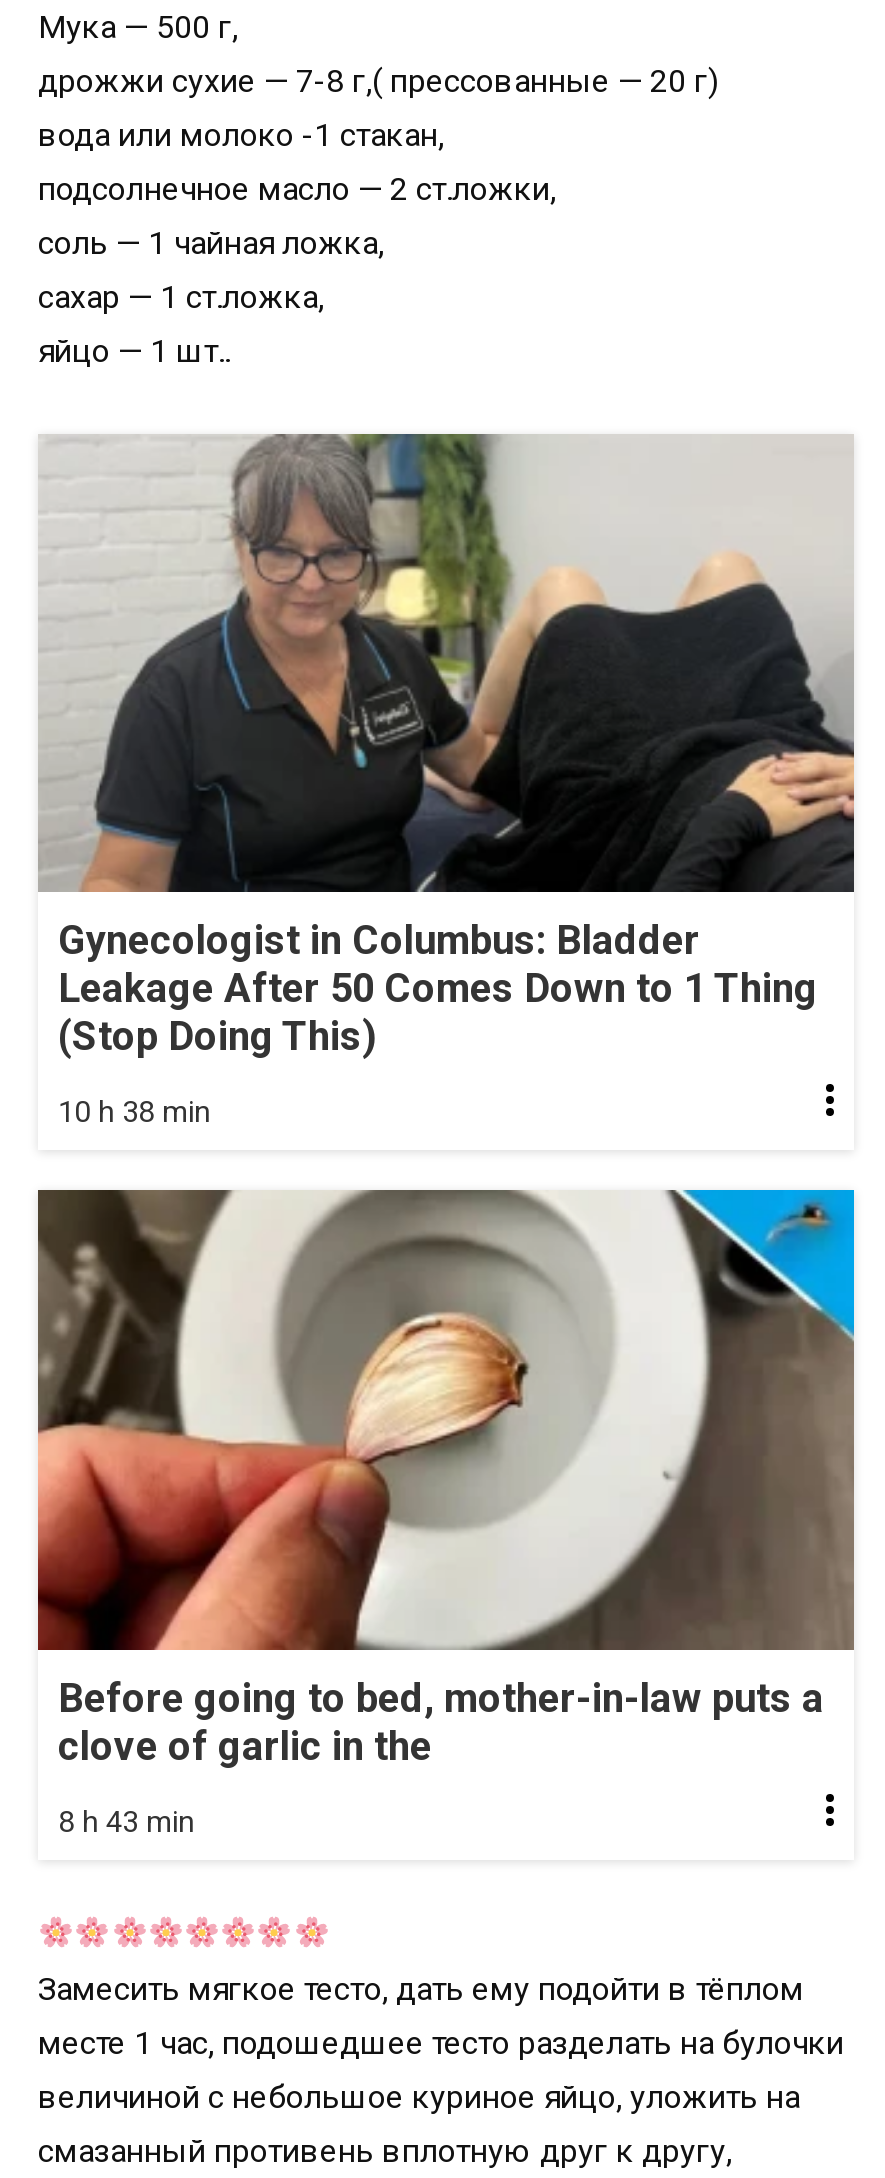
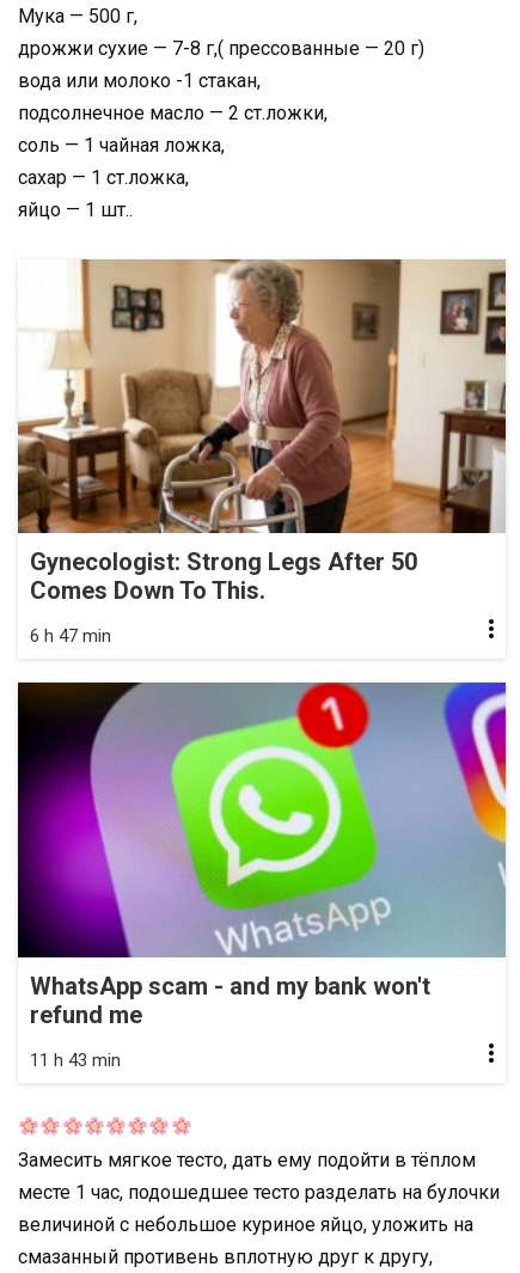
[38,434,856,1060] [image] | Gynecologist in Columbus: Bladder | Leakage After 50 Comes Down to 1 Thing | (Stop Doing This) -> [18,259,507,605] [image] | Gynecologist: Strong Legs After 50 | Comes Down To This.
[58,1094,210,1130] 10 h 38 min -> [30,625,111,647] 6 h 47 min
[36,1188,856,1769] [image] | Before going to bed, mother-in-law puts a | clove of garlic in the -> [17,681,507,1029] [image] | WhatsApp scam - and my bank won't | refund me
[58,1803,194,1839] 8 h 43 min -> [30,1049,121,1071] 11 h 43 min

